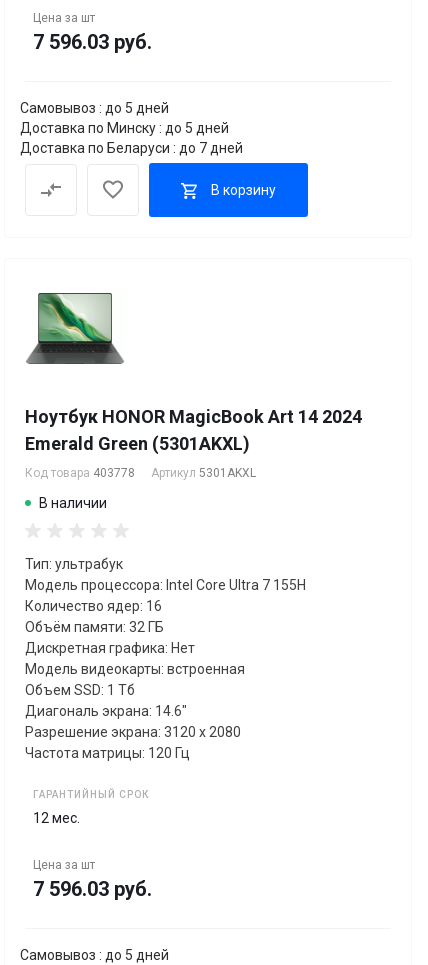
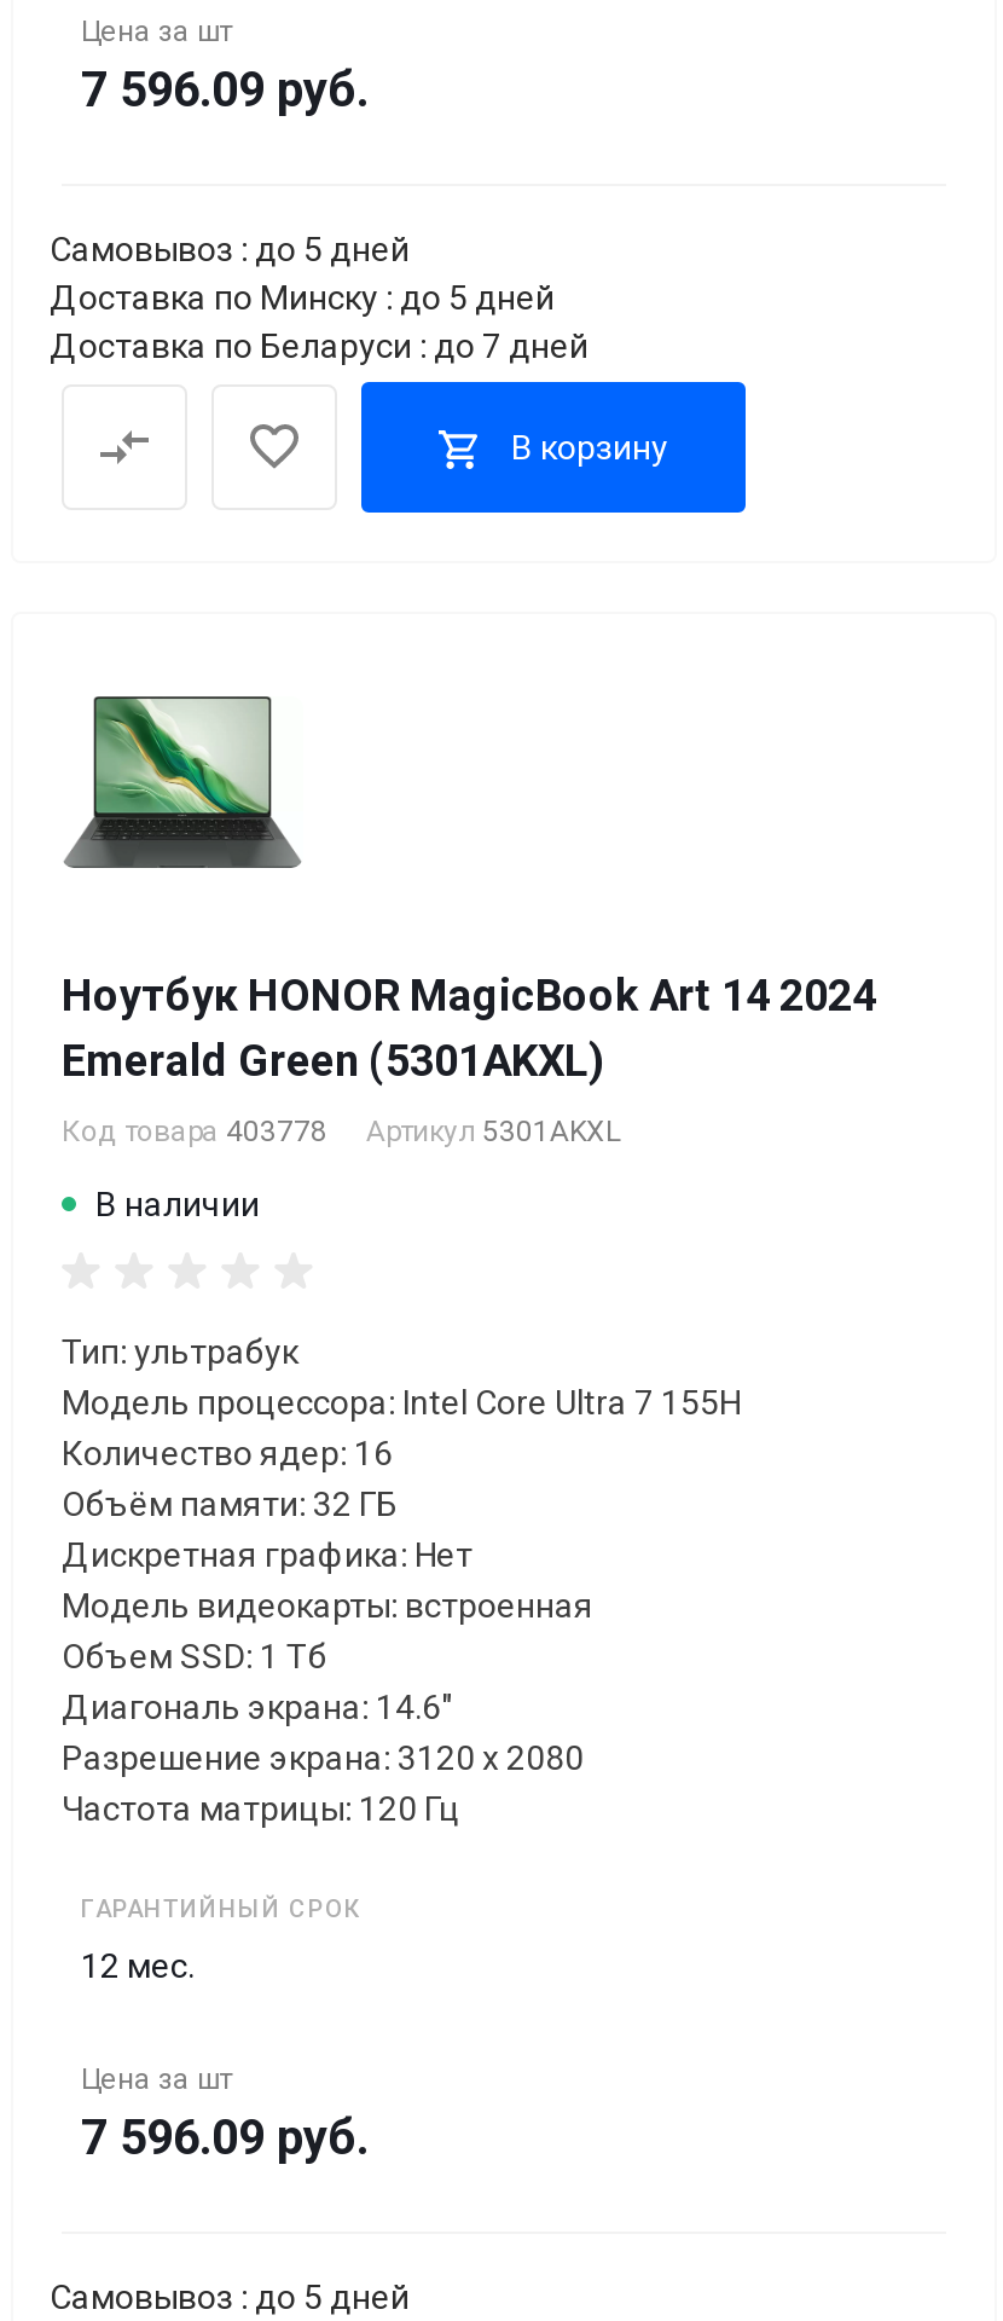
[33,30,152,54] 7 596.03 руб. -> [81,61,369,119] 7 596.09 руб.
[33,876,152,900] 7 596.03 руб. -> [81,2107,369,2165] 7 596.09 руб.

